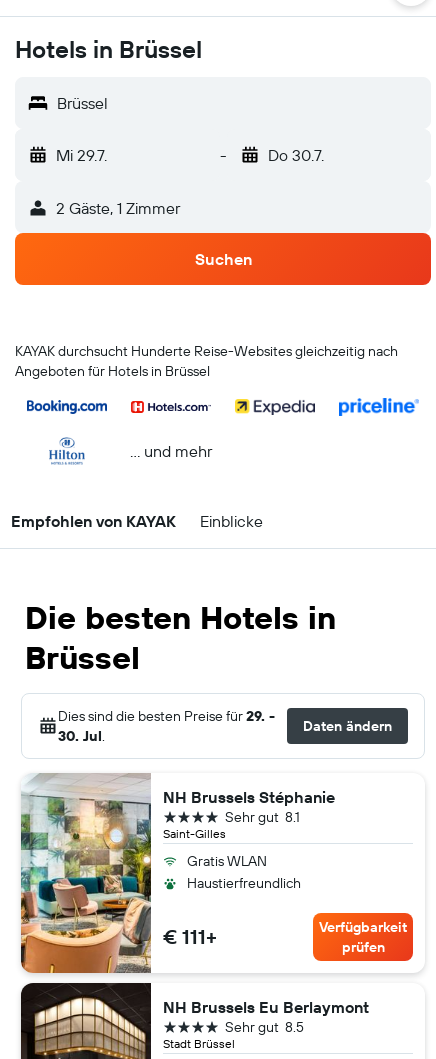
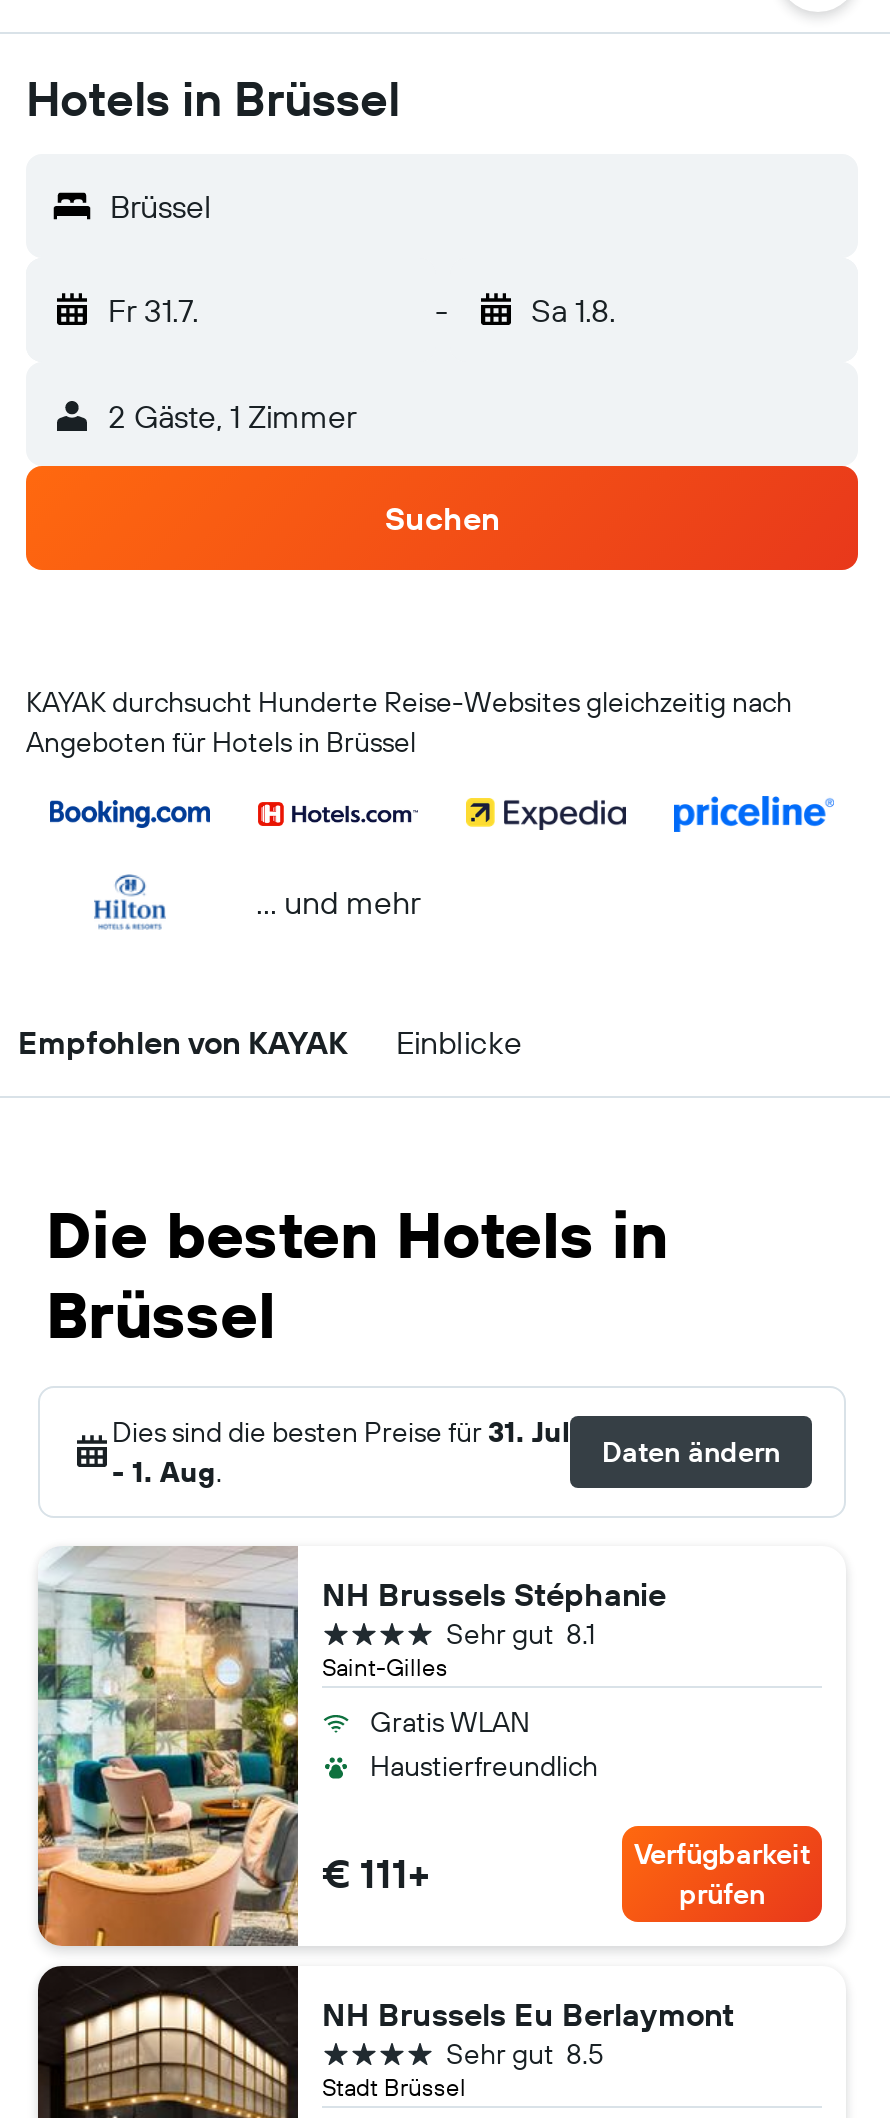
[56,145,107,165] Mi 29.7. -> [108,290,198,330] Fr 31.7.
[267,145,323,165] Do 30.7. -> [531,290,615,330] Sa 1.8.
[58,707,275,745] Dies sind die besten Preise für 29. - | 30. Jul. -> [112,1414,570,1490] Dies sind die besten Preise für 31. Jul | - 1. Aug.

